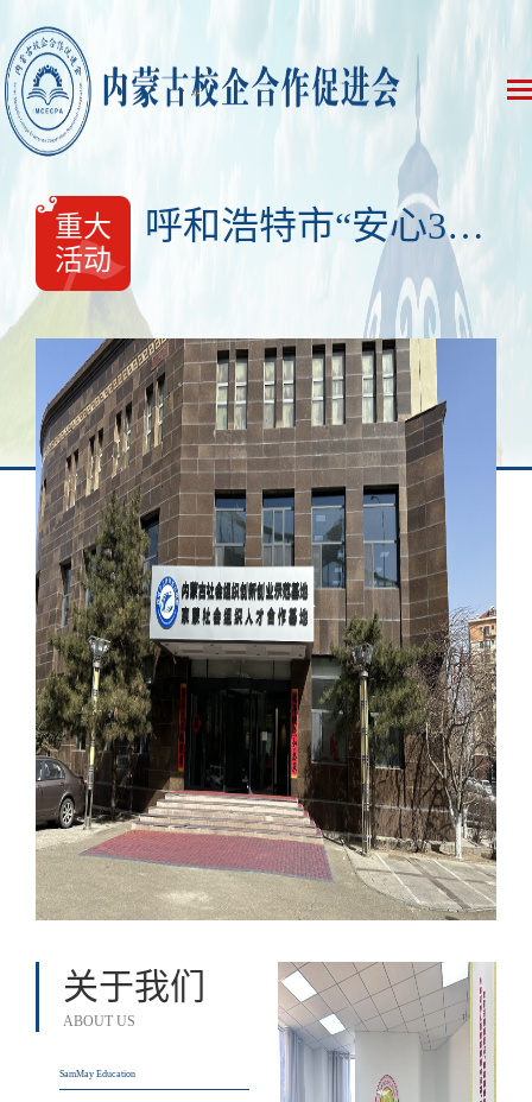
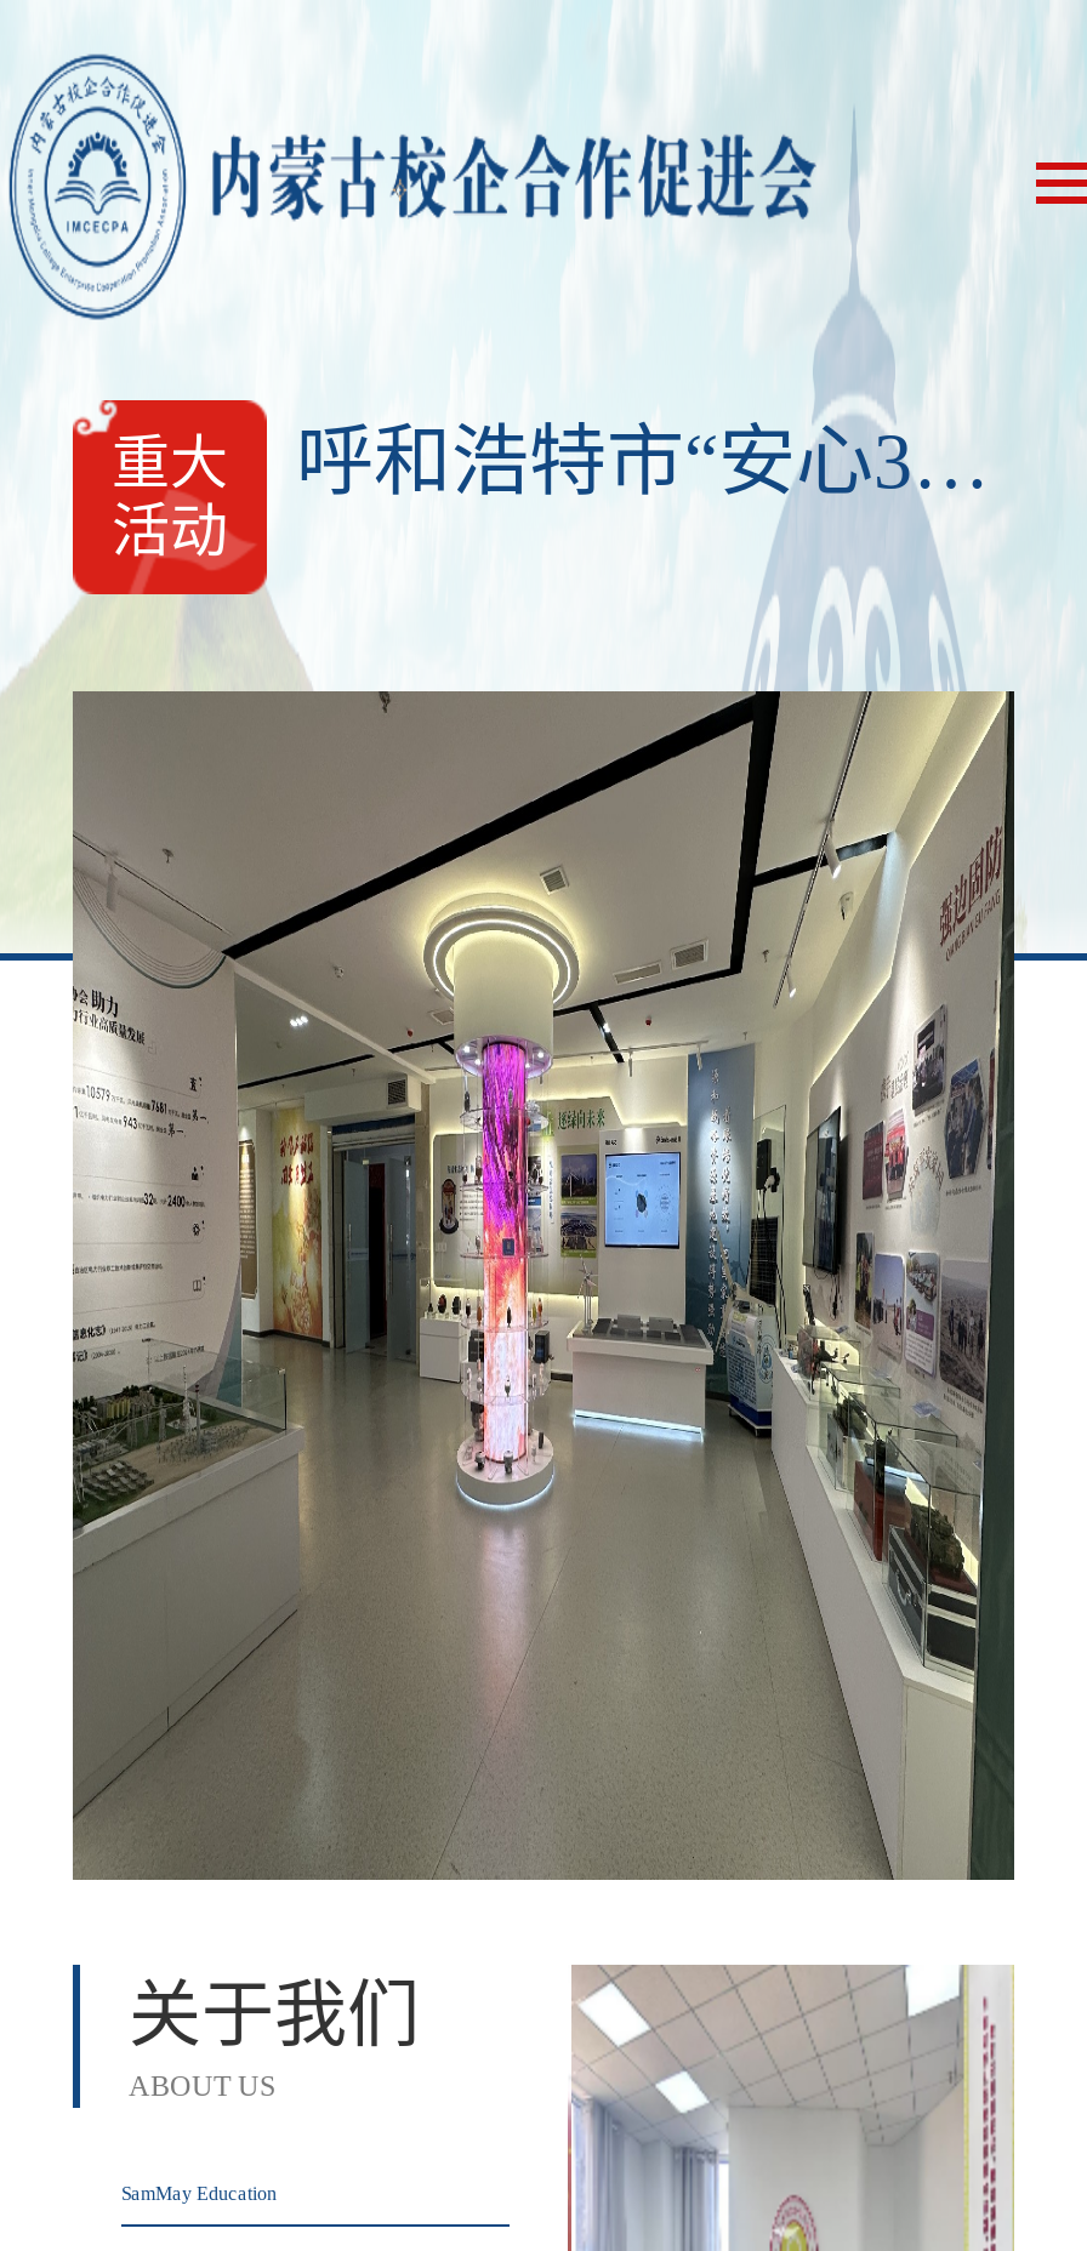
[34,338,498,920] [image] -> [70,689,1017,1880] [image]

